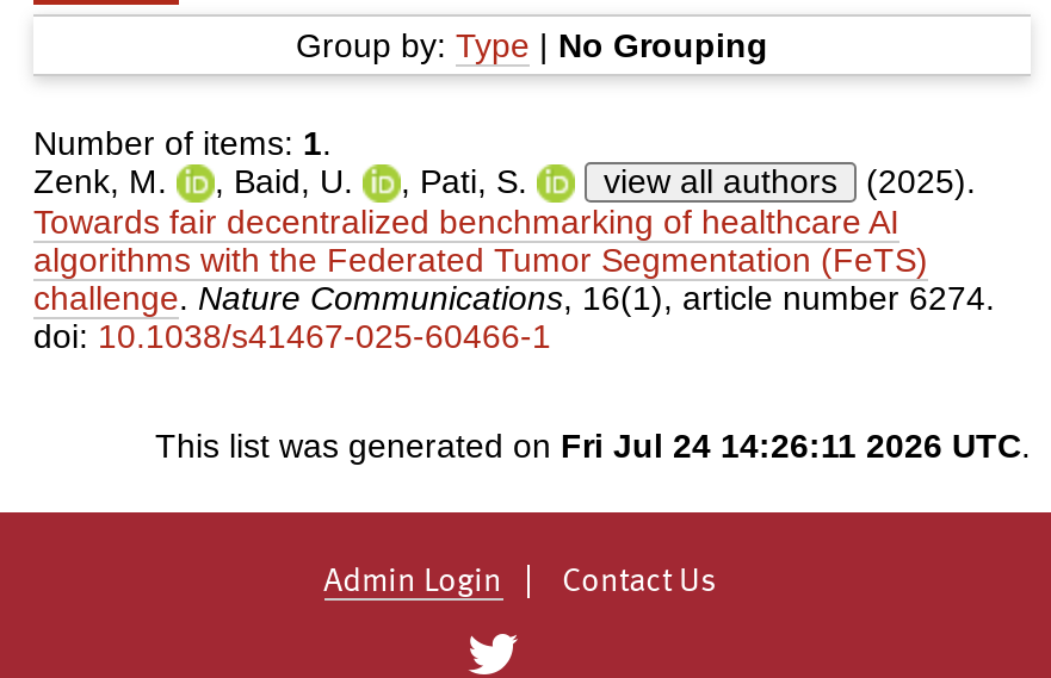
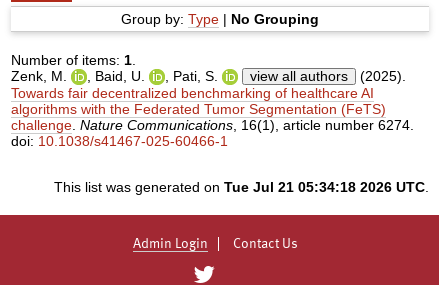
[155,426,1031,464] This list was generated on Fri Jul 24 14:26:11 2026 UTC. -> [54,179,429,195] This list was generated on Tue Jul 21 05:34:18 2026 UTC.

